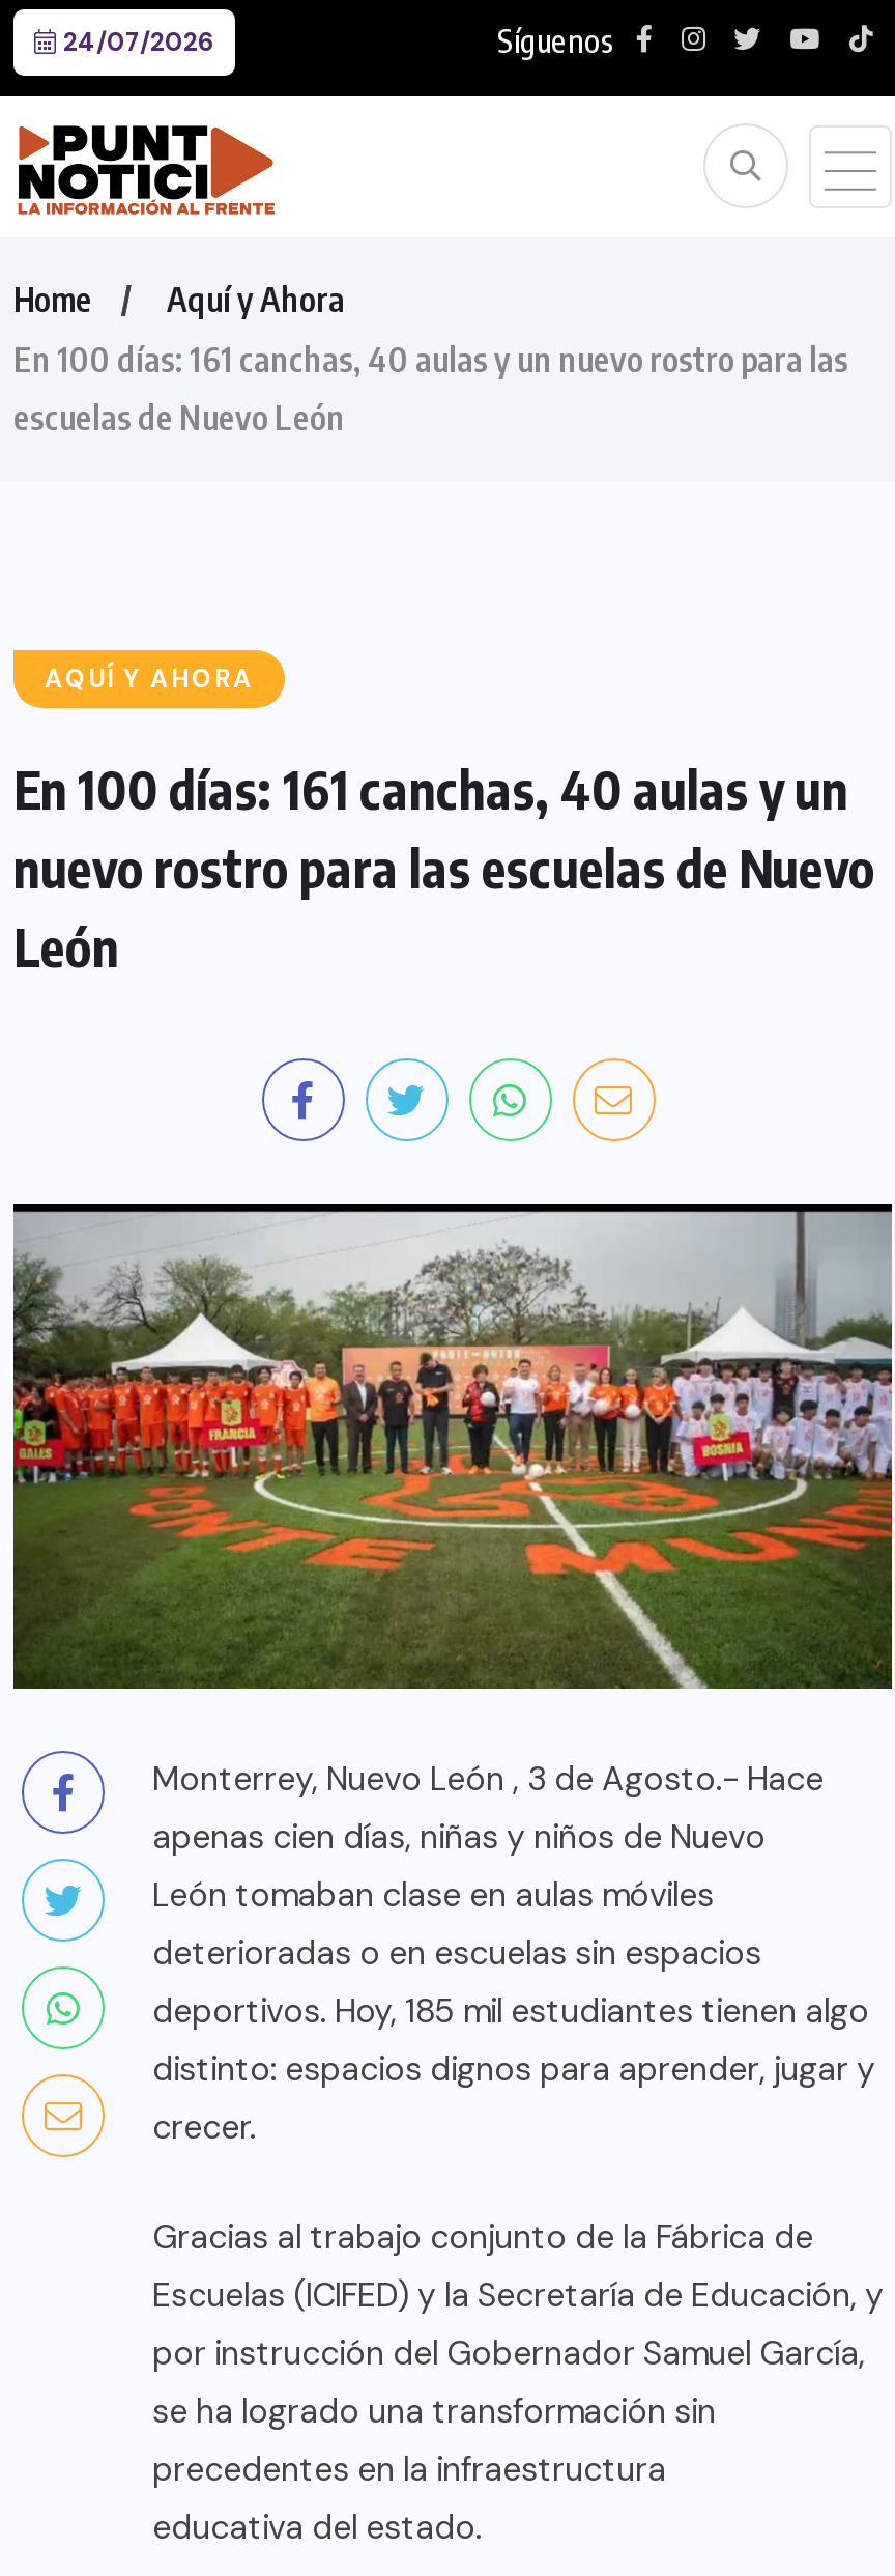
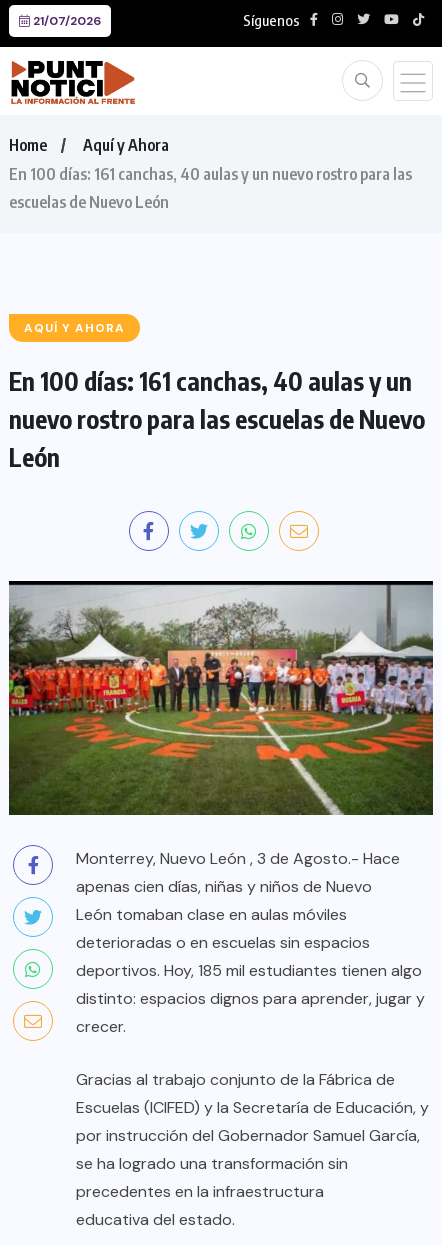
[57,26,214,59] 24/07/2026 -> [30,13,101,29] 21/07/2026

